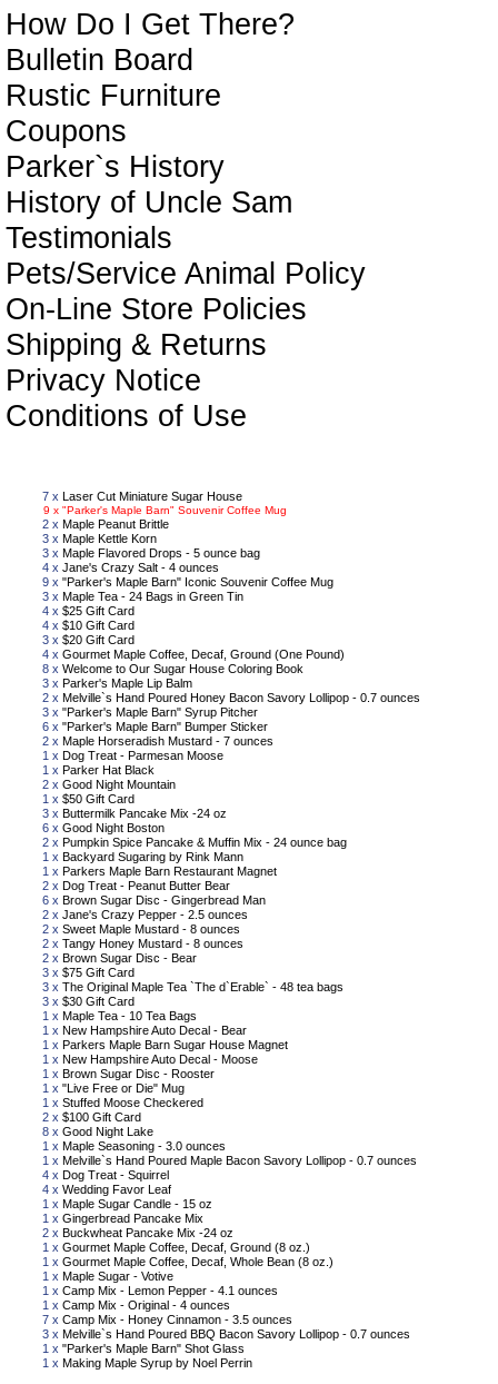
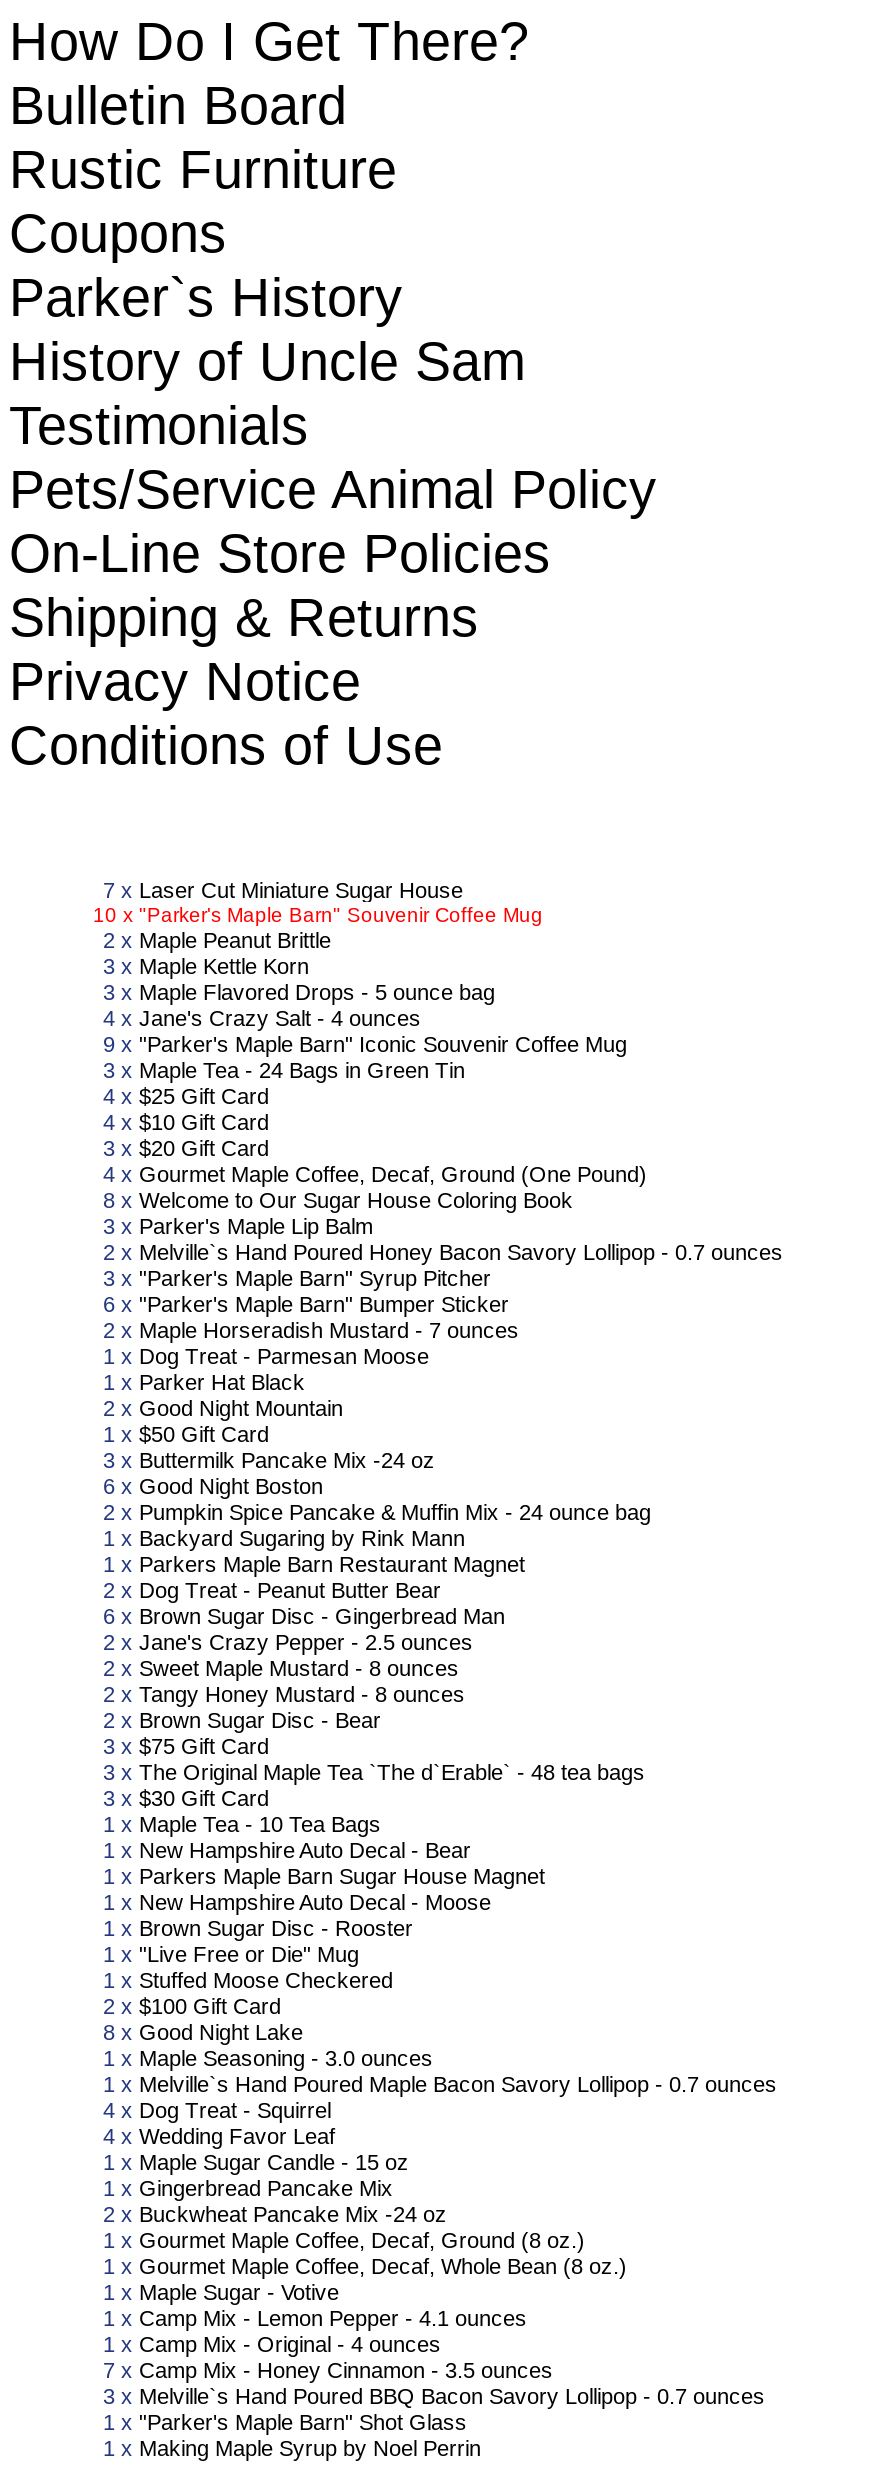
[43,504,287,516] 9 x "Parker's Maple Barn" Souvenir Coffee Mug -> [93,904,543,926] 10 x "Parker's Maple Barn" Souvenir Coffee Mug

